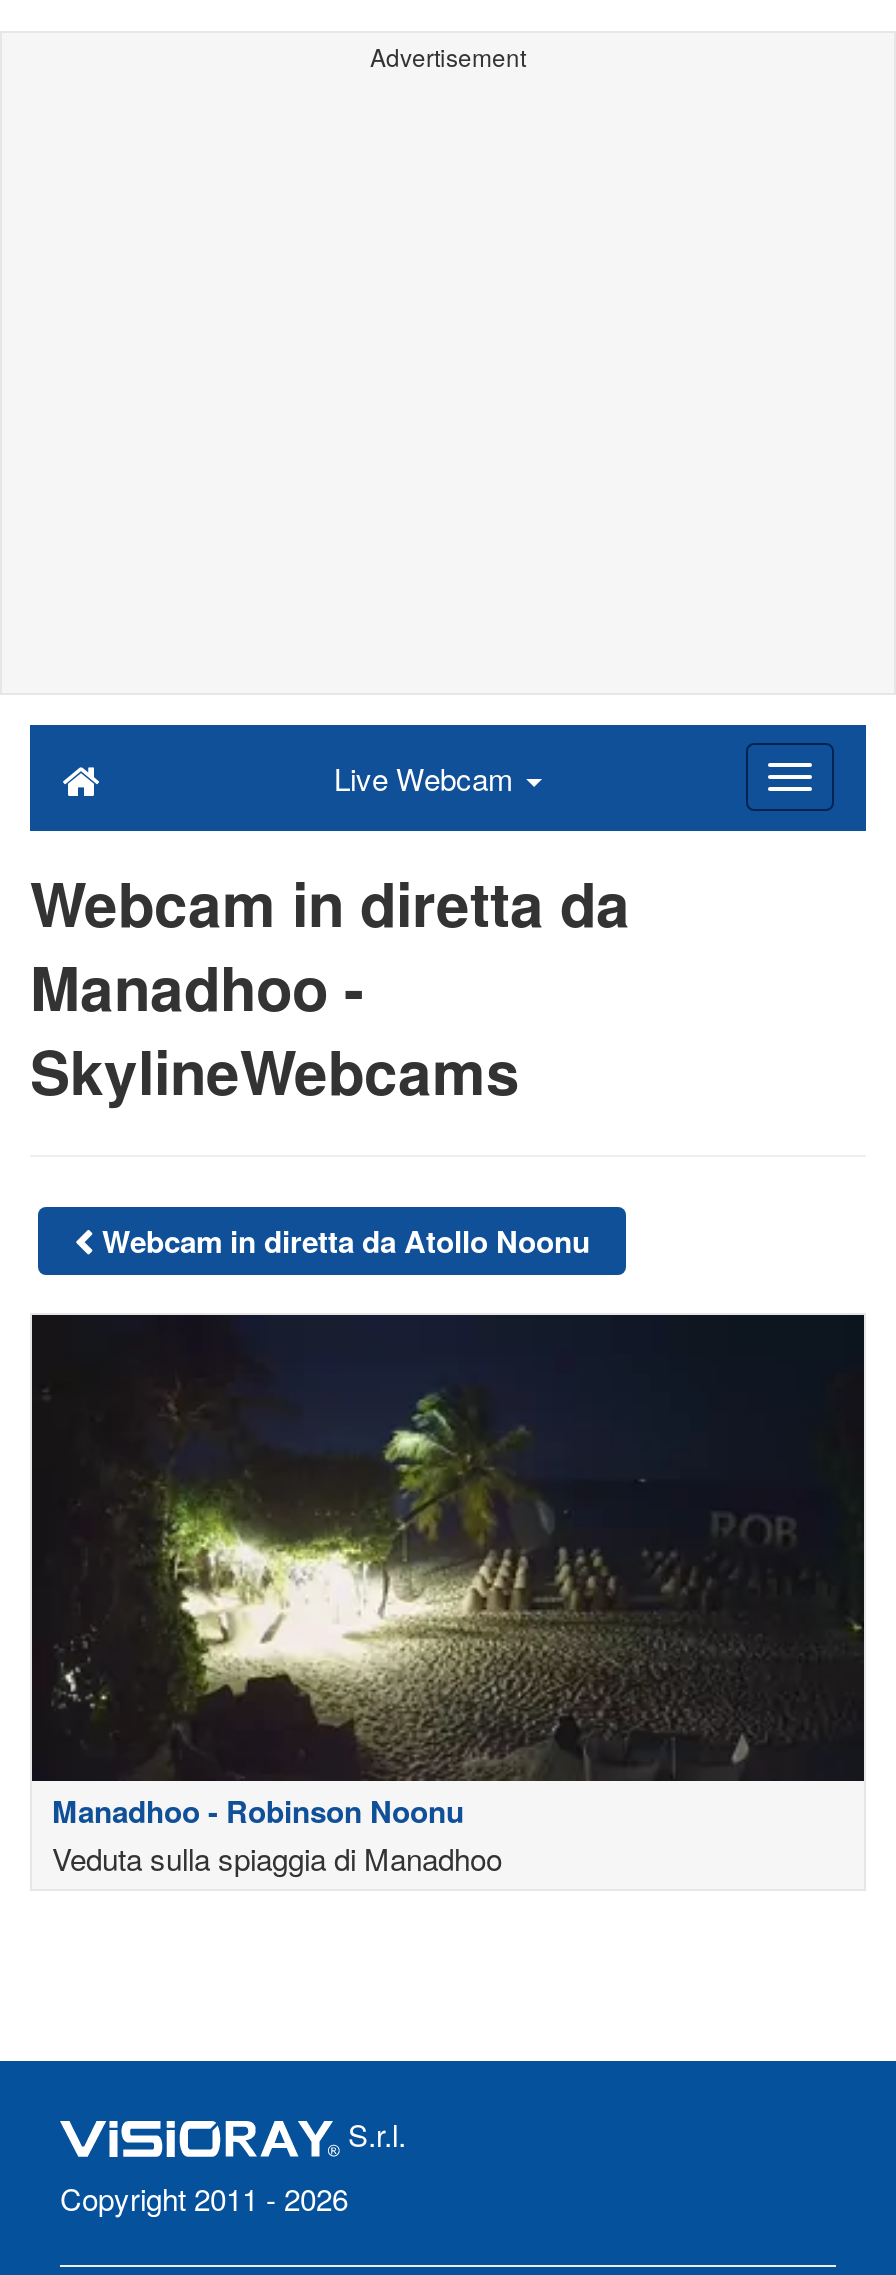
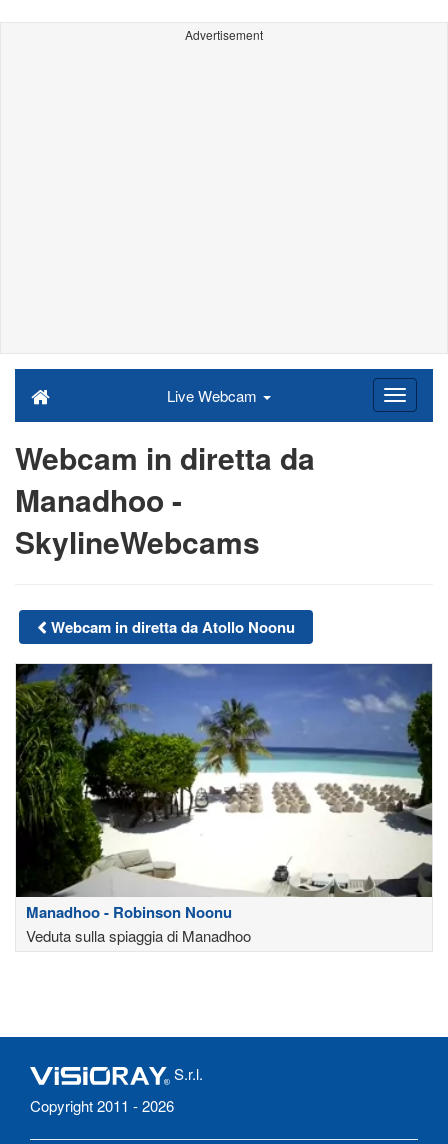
[32,1313,866,1783] [image] -> [16,663,432,897] [image]

